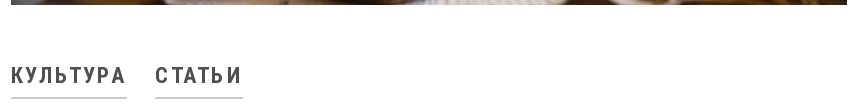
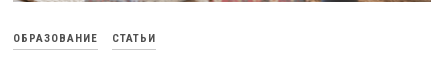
[11,63,127,89] КУЛЬТУРА -> [13,31,98,44] ОБРАЗОВАНИЕ

